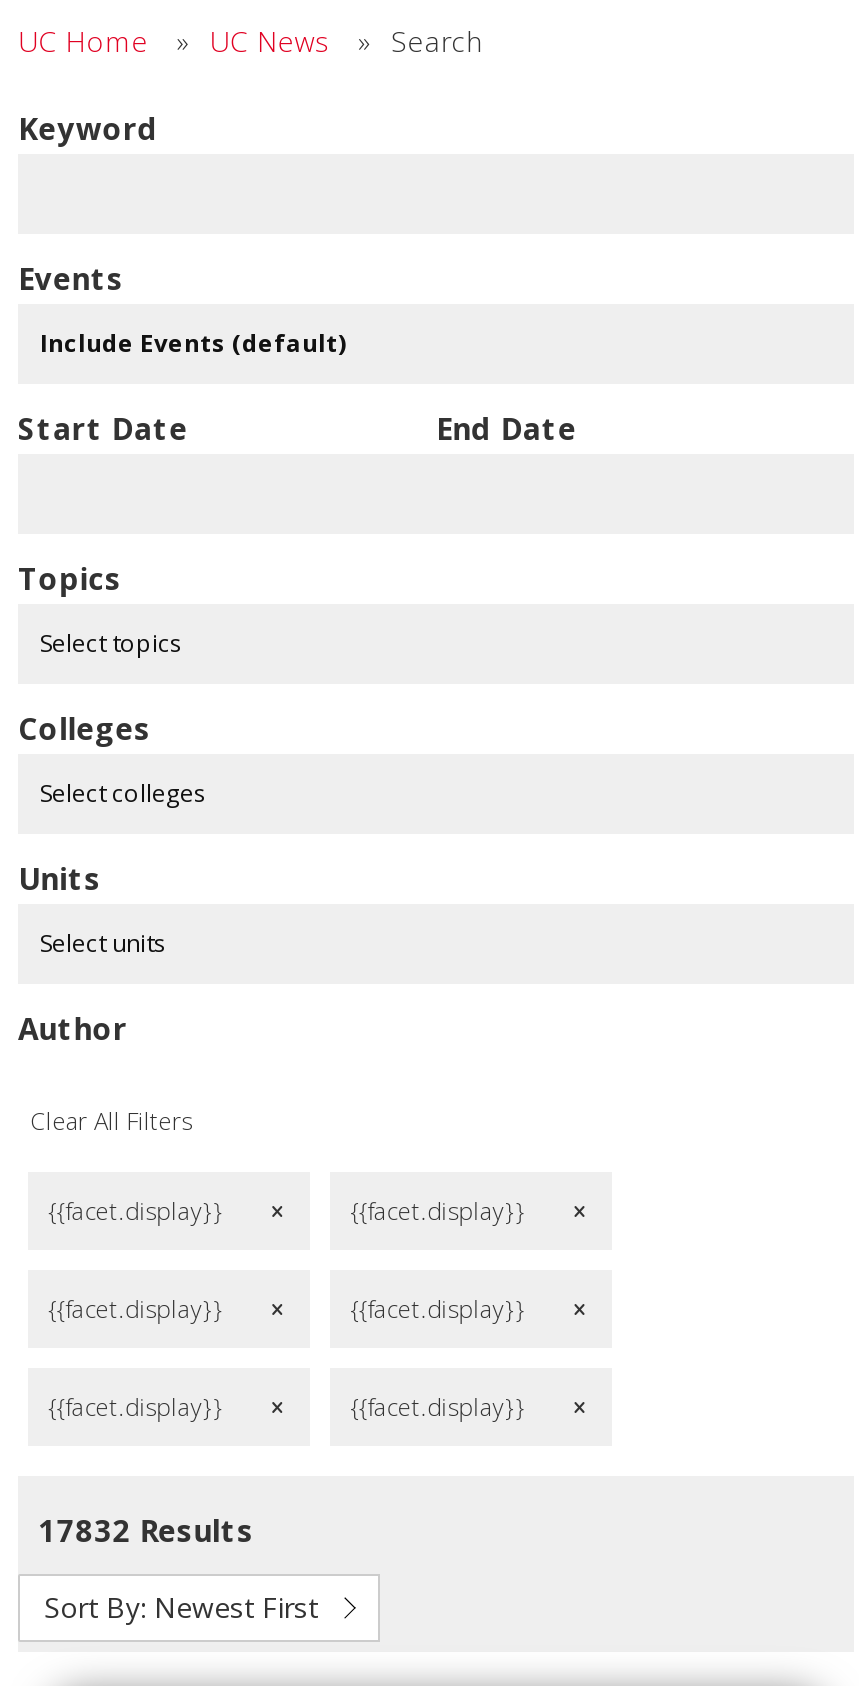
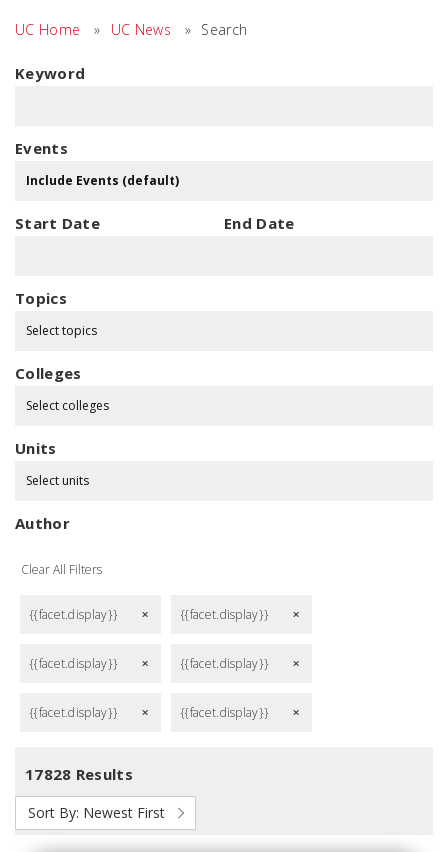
[38,1510,254,1550] 17832 Results -> [25,764,133,784] 17828 Results

